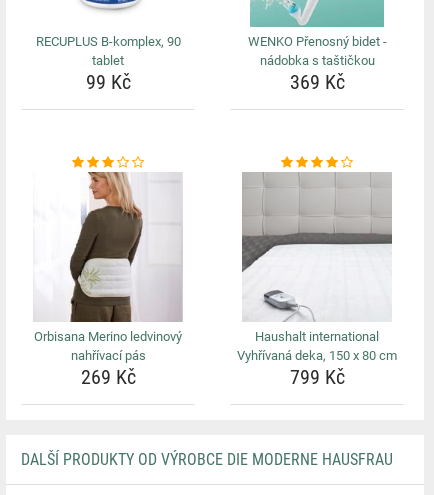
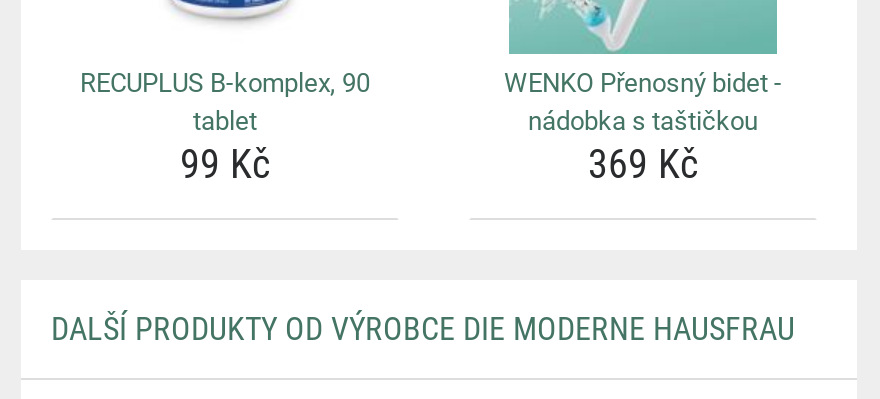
[34,156,183,389] [image] | Orbisana Merino ledvinový | nahřívací pás | 269 Kč -> none
[241,156,393,273] [image] -> none
[237,289,397,389] [image] | Haushalt international | Vyhřívaná deka, 150 x 80 cm | 799 Kč -> none

